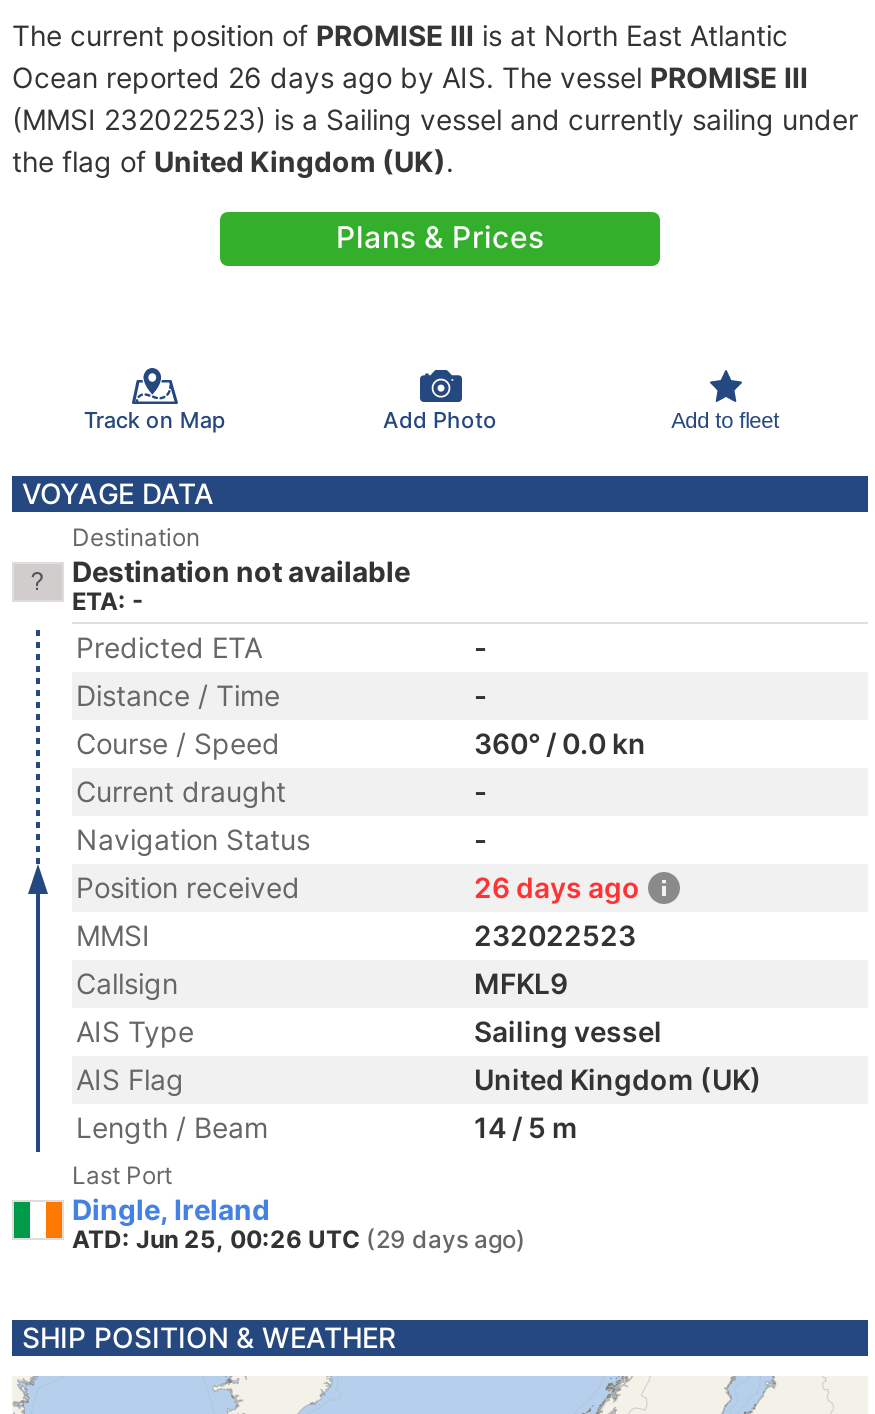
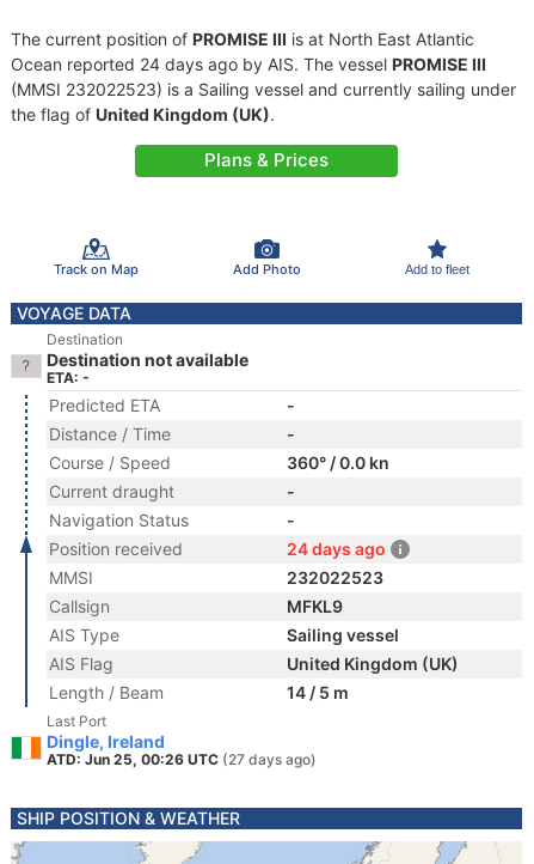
[12,60,808,94] Ocean reported 26 days ago by AIS. The vessel PROMISE III -> [11,54,486,74] Ocean reported 24 days ago by AIS. The vessel PROMISE III
[474,870,640,904] 26 days ago -> [287,539,386,559] 24 days ago
[72,1224,526,1254] ATD: Jun 25, 00:26 UTC (29 days ago) -> [47,750,317,768] ATD: Jun 25, 00:26 UTC (27 days ago)

